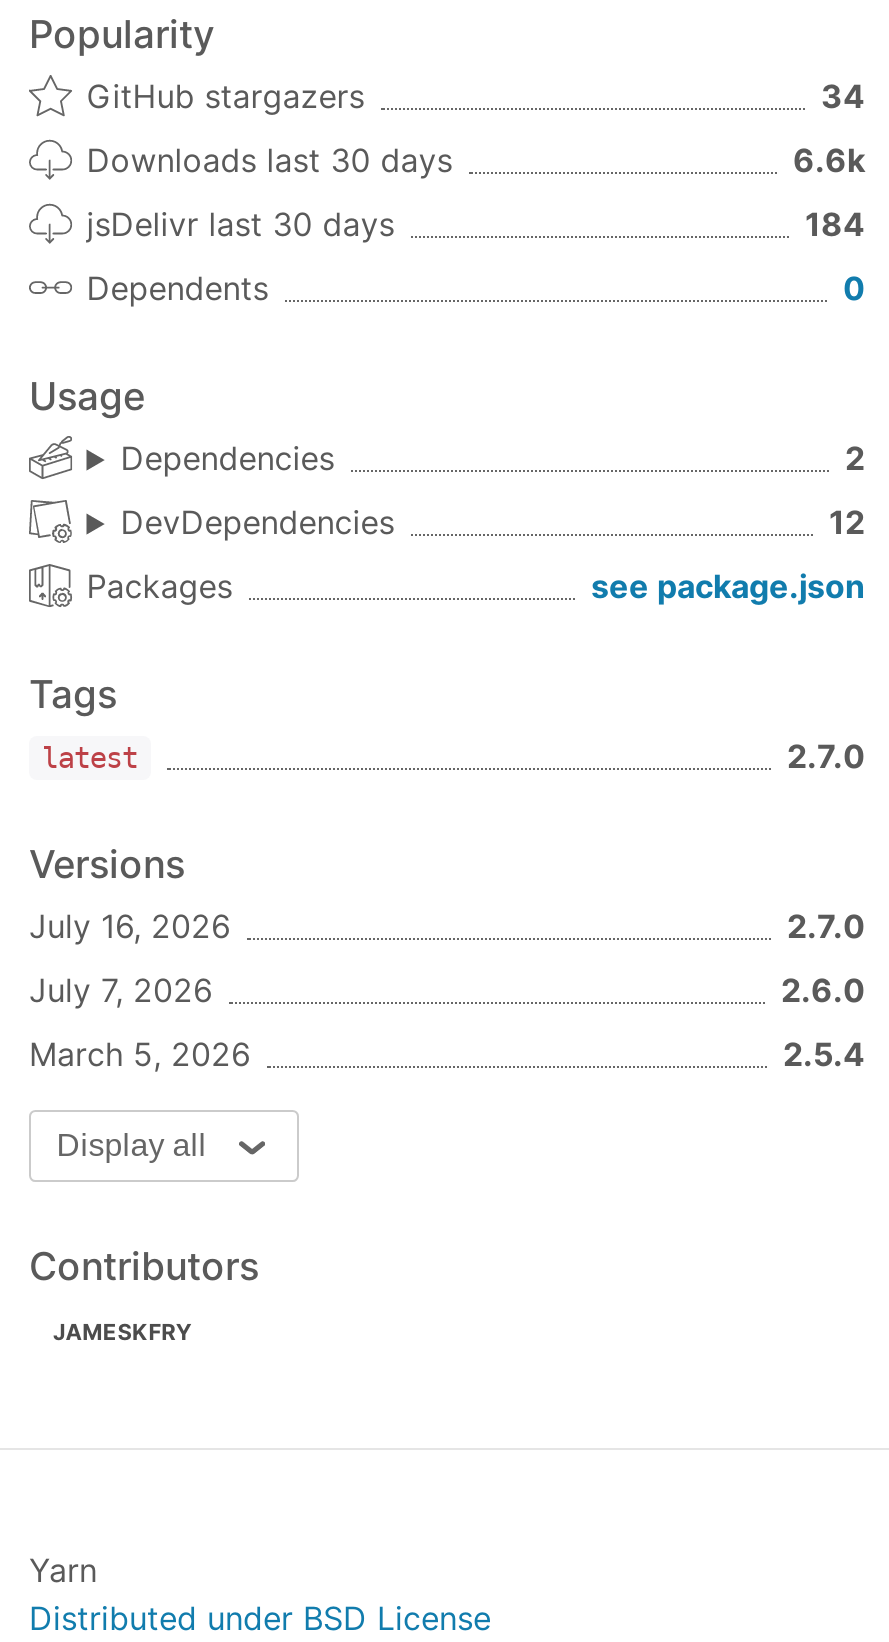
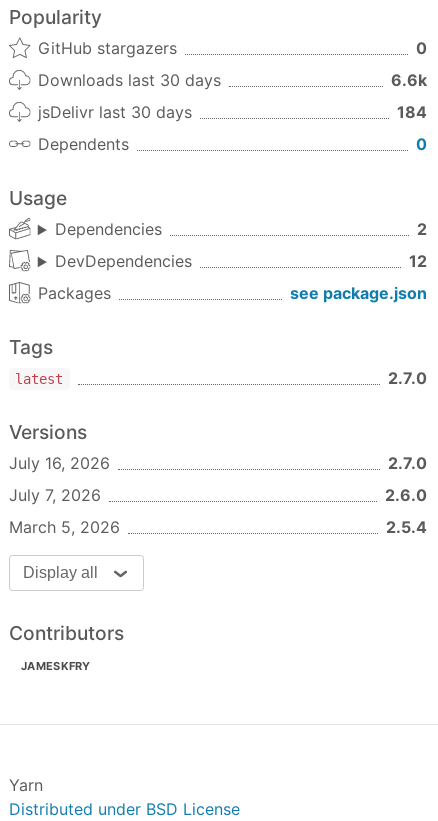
[821,77,865,117] 34 -> [416,38,427,58] 0

